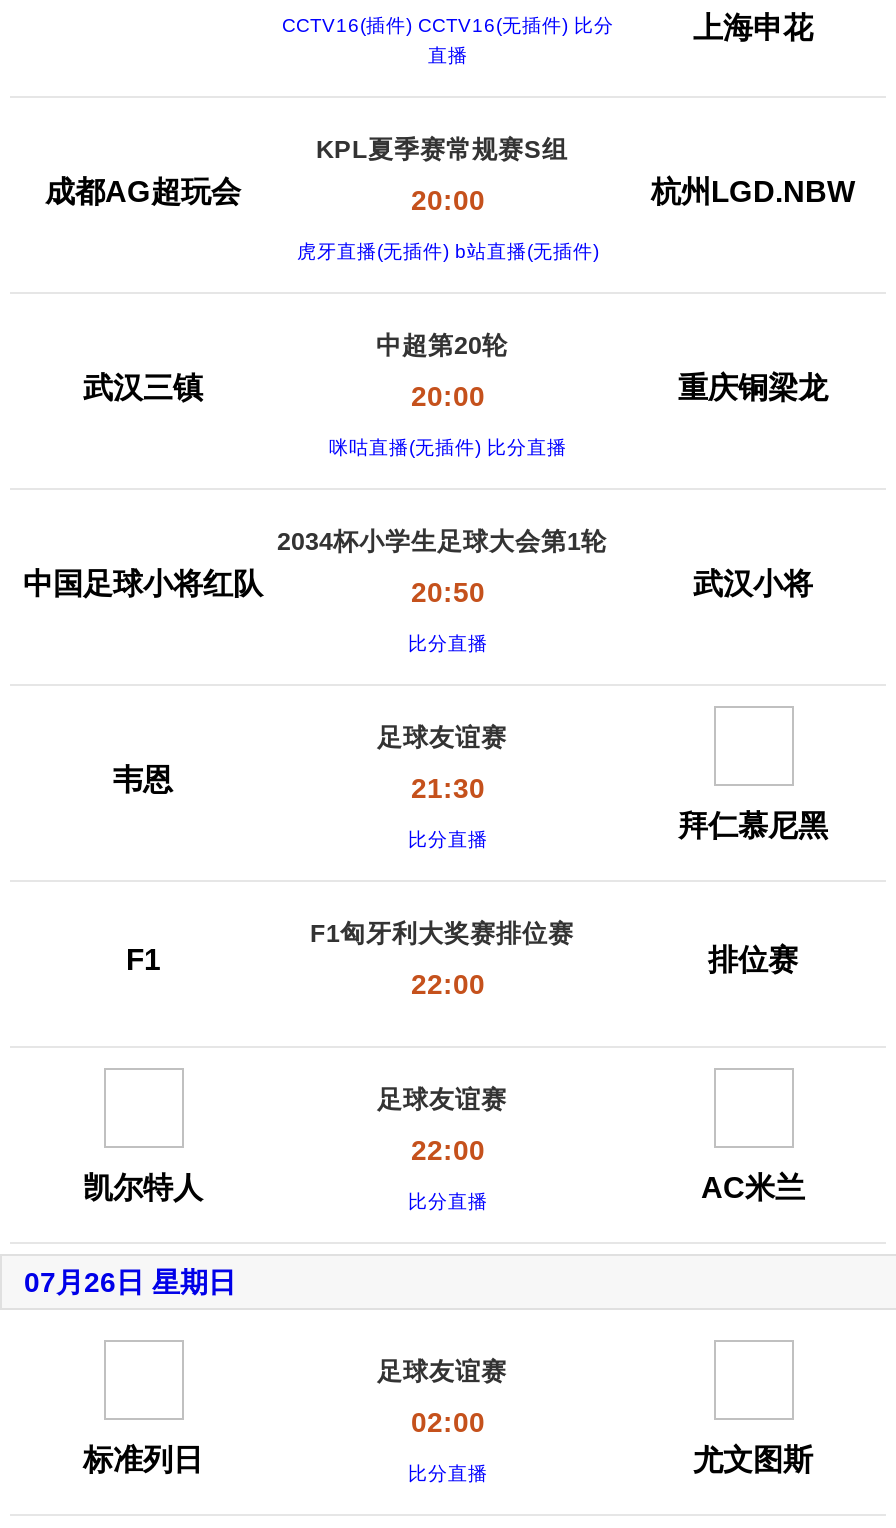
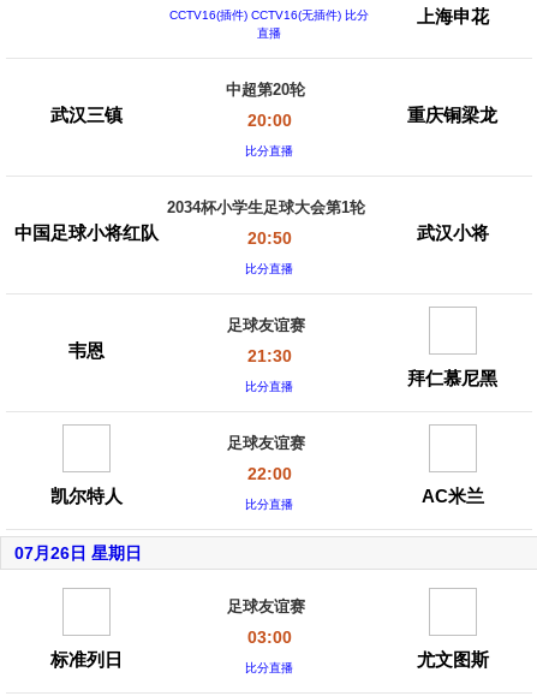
[297,136,599,262] KPL夏季赛常规赛S组 | 20:00 | 虎牙直播(无插件) b站直播(无插件) -> none
[45,174,241,208] 成都AG超玩会 -> none
[651,174,855,208] 杭州LGD.NBW -> none
[329,436,567,458] 咪咕直播(无插件) 比分直播 -> [245,144,293,157] 比分直播
[310,920,574,1000] F1匈牙利大奖赛排位赛 | 22:00 -> none
[126,942,160,976] F1 -> none
[708,942,798,976] 排位赛 -> none
[411,1406,485,1438] 02:00 -> [247,627,291,647] 03:00

